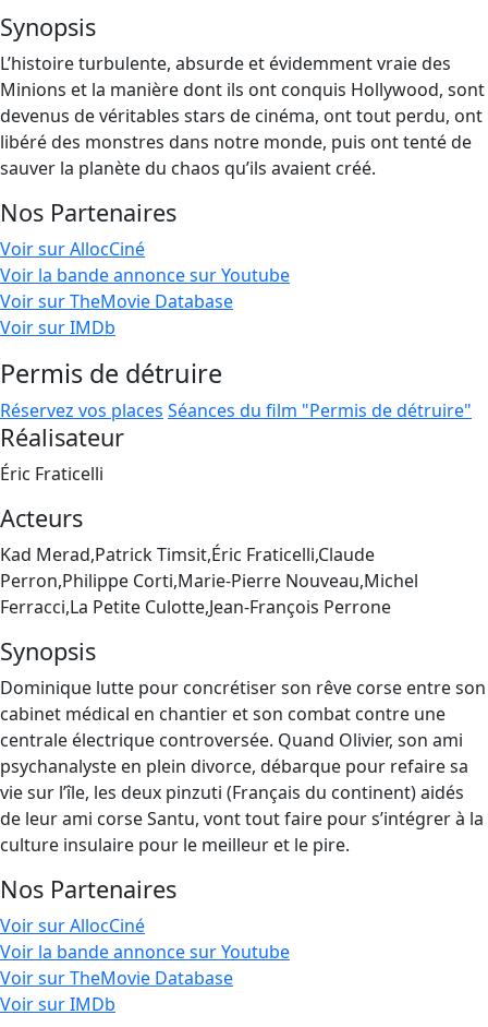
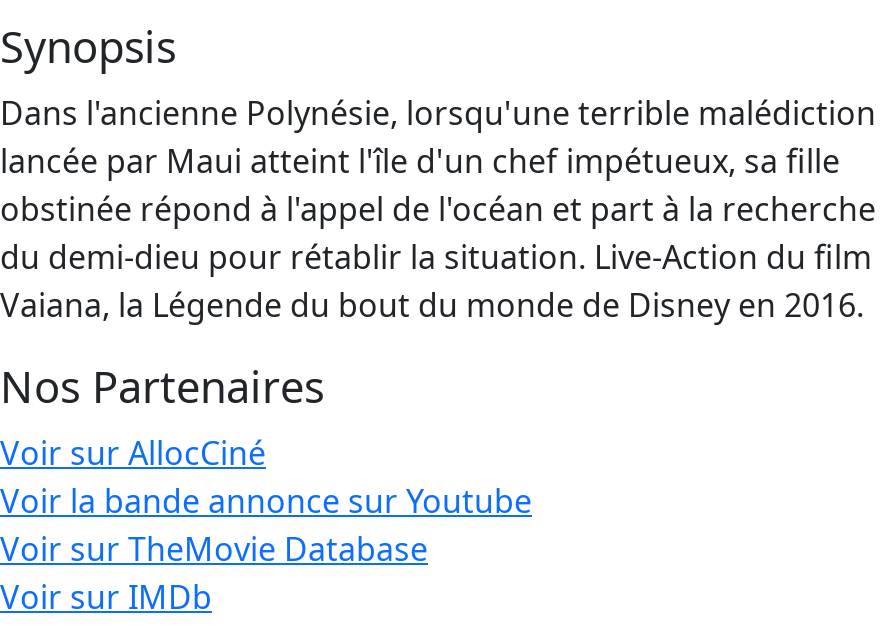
[0,51,486,857] L’histoire turbulente, absurde et évidemment vraie des | Minions et la manière dont ils ont conquis Hollywood, sont | devenus de véritables stars de cinéma, ont tout perdu, ont | libéré des monstres dans notre monde, puis ont tenté de | sauver la planète du chaos qu’ils avaient créé. | Nos Partenaires | Voir sur AllocCiné | Voir la bande annonce sur Youtube | Voir sur TheMovie Database | Voir sur IMDb | Permis de détruire | Réservez vos places Séances du film "Permis de détruire" | Réalisateur | Éric Fraticelli | Acteurs | Kad Merad,Patrick Timsit,Éric Fraticelli,Claude | Perron,Philippe Corti,Marie-Pierre Nouveau,Michel | Ferracci,La Petite Culotte,Jean-François Perrone | Synopsis | Dominique lutte pour concrétiser son rêve corse entre son | cabinet médical en chantier et son combat contre une | centrale électrique controversée. Quand Olivier, son ami | psychanalyste en plein divorce, débarque pour refaire sa | vie sur l’île, les deux pinzuti (Français du continent) aidés | de leur ami corse Santu, vont tout faire pour s’intégrer à la | culture insulaire pour le meilleur et le pire. -> [0,91,876,327] Dans l'ancienne Polynésie, lorsqu'une terrible malédiction | lancée par Maui atteint l'île d'un chef impétueux, sa fille | obstinée répond à l'appel de l'océan et part à la recherche | du demi-dieu pour rétablir la situation. Live-Action du film | Vaiana, la Légende du bout du monde de Disney en 2016.

